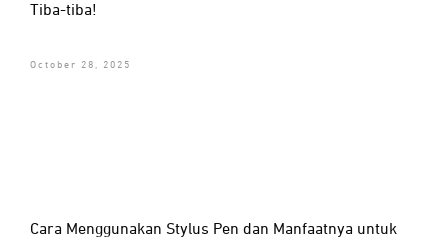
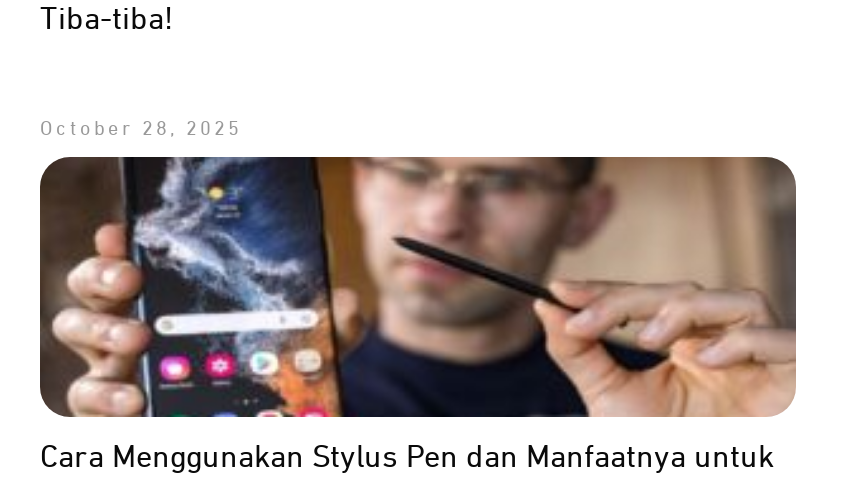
none -> [38,154,798,420] [image]

